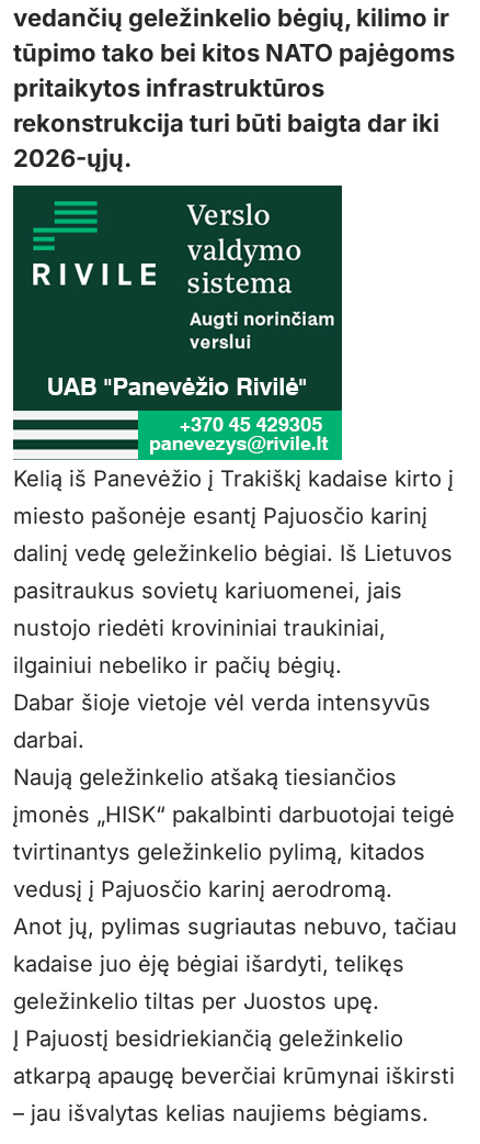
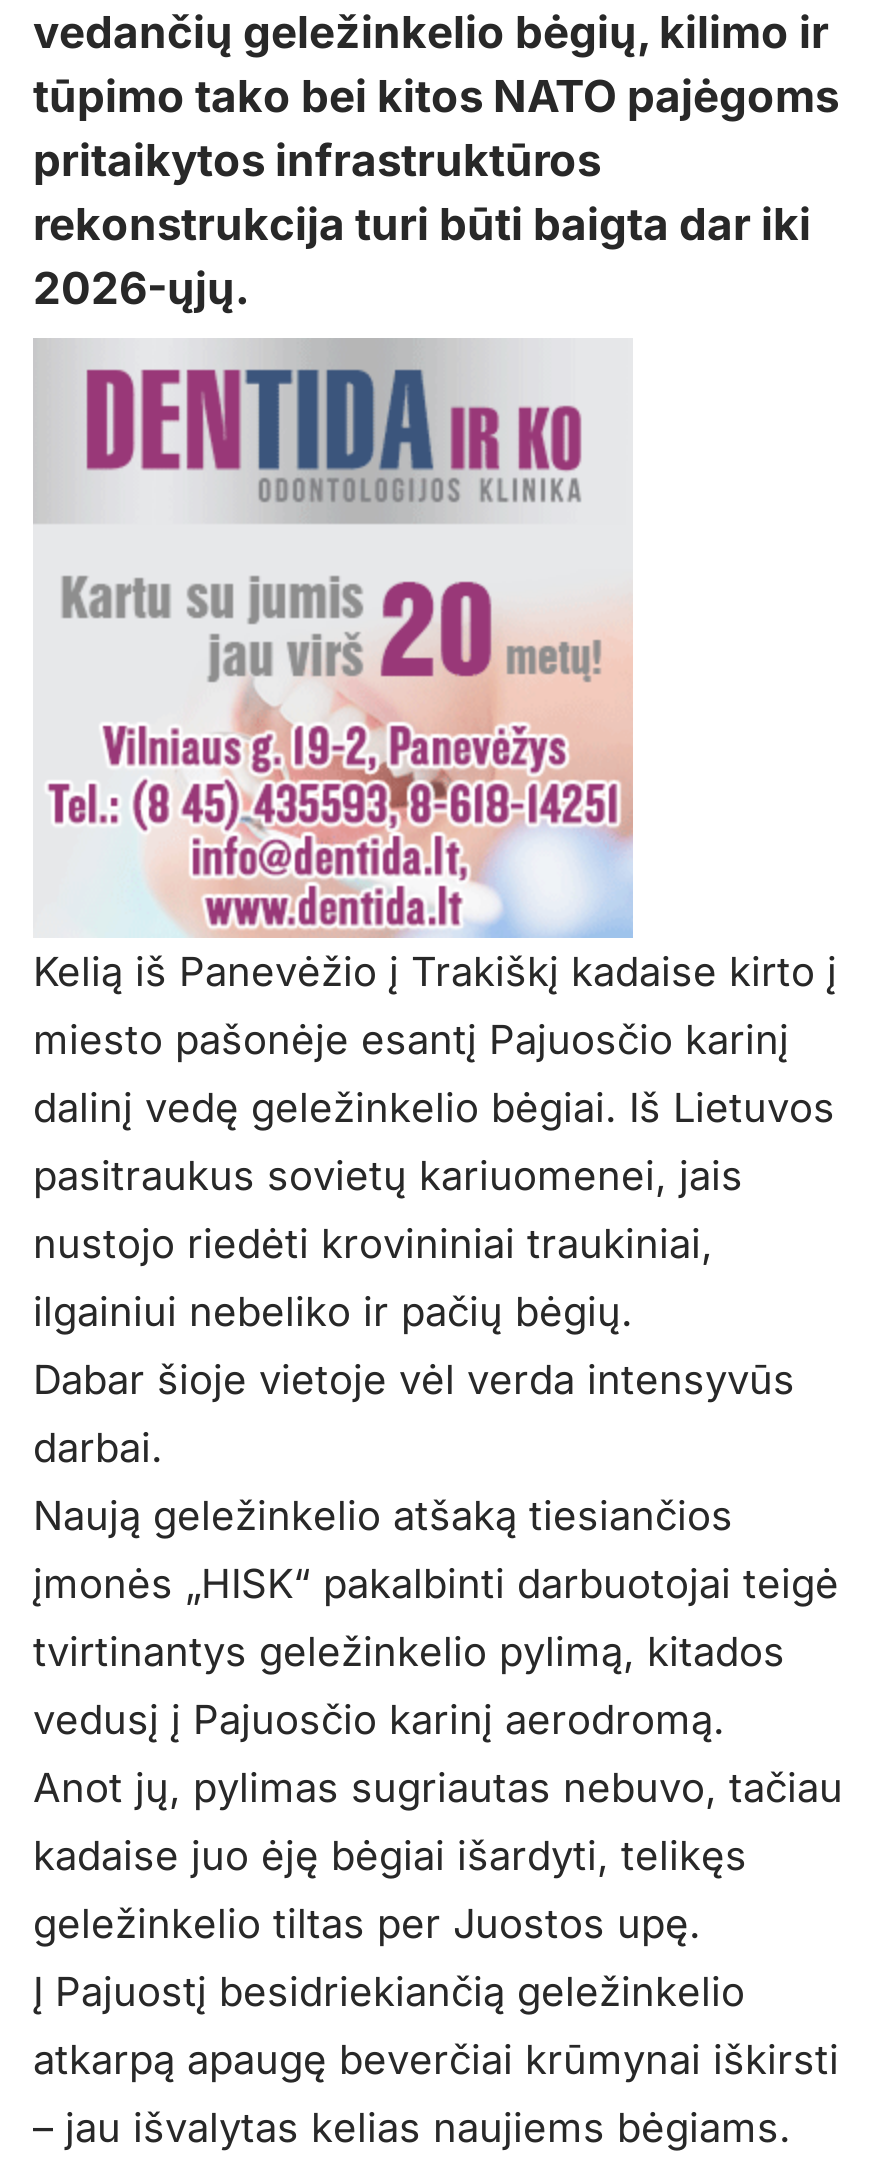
[12,184,343,461] [image] -> [33,338,633,938] [image]

